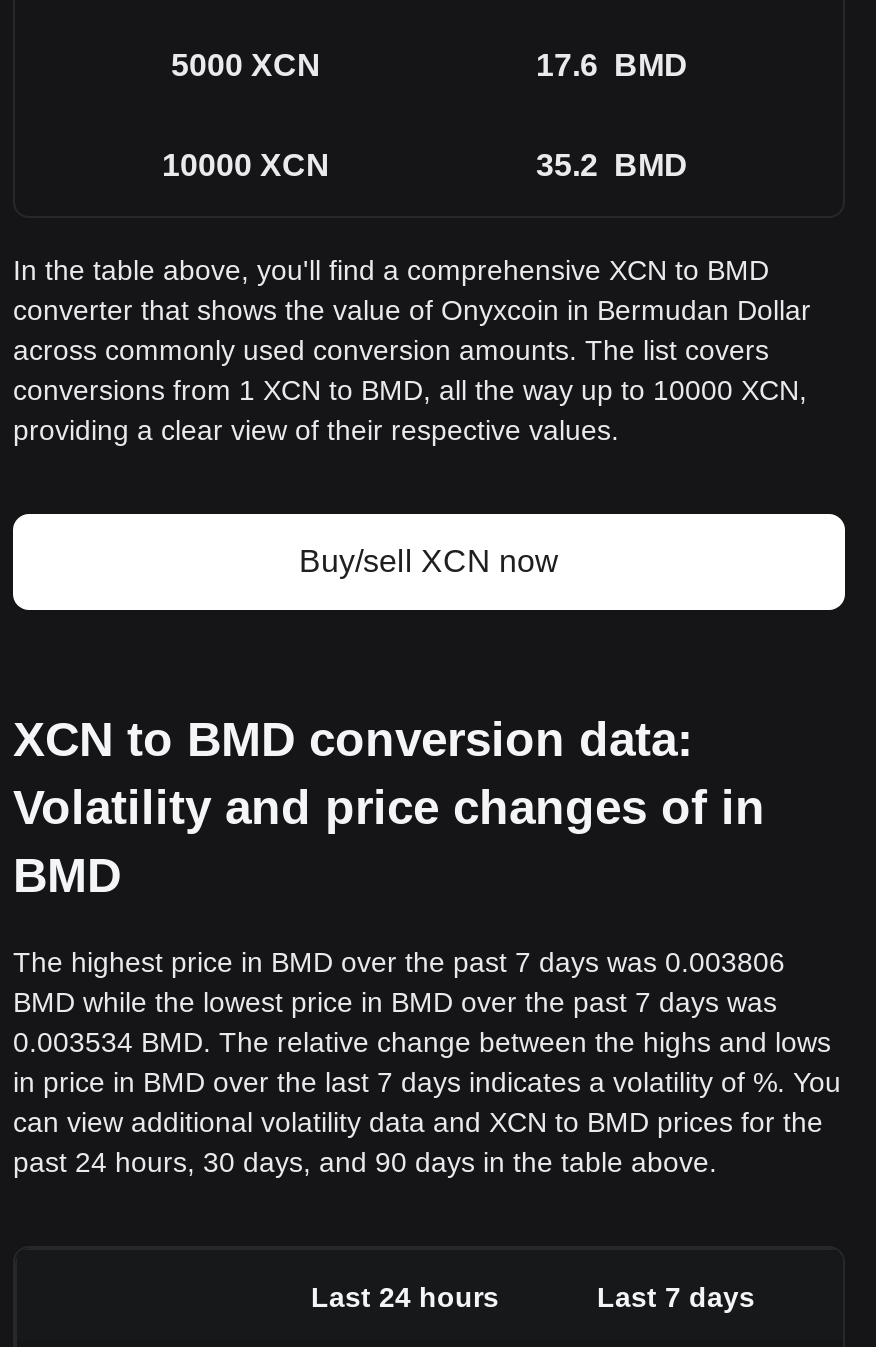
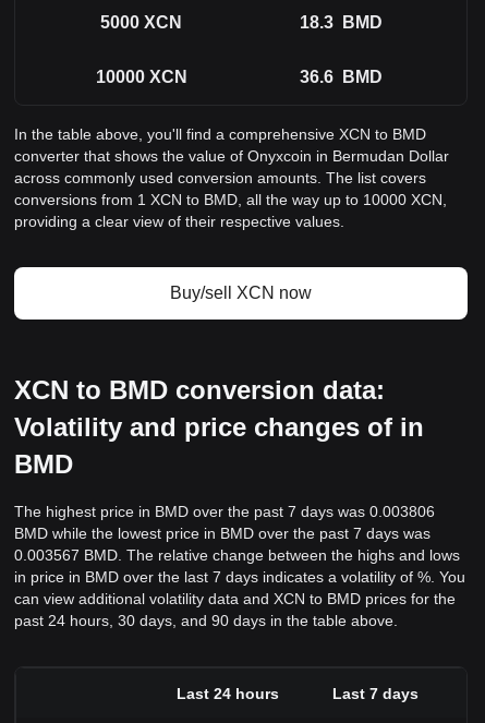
[536,48,688,82] 17.6 BMD -> [299,13,382,32] 18.3 BMD
[536,148,688,182] 35.2 BMD -> [299,68,382,86] 36.6 BMD
[13,1026,831,1058] 0.003534 BMD. The relative change between the highs and lows -> [14,546,460,564] 0.003567 BMD. The relative change between the highs and lows

